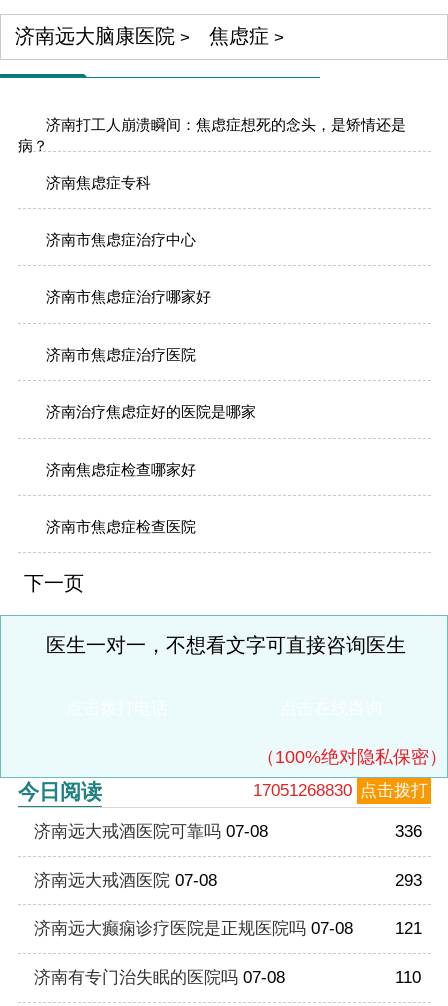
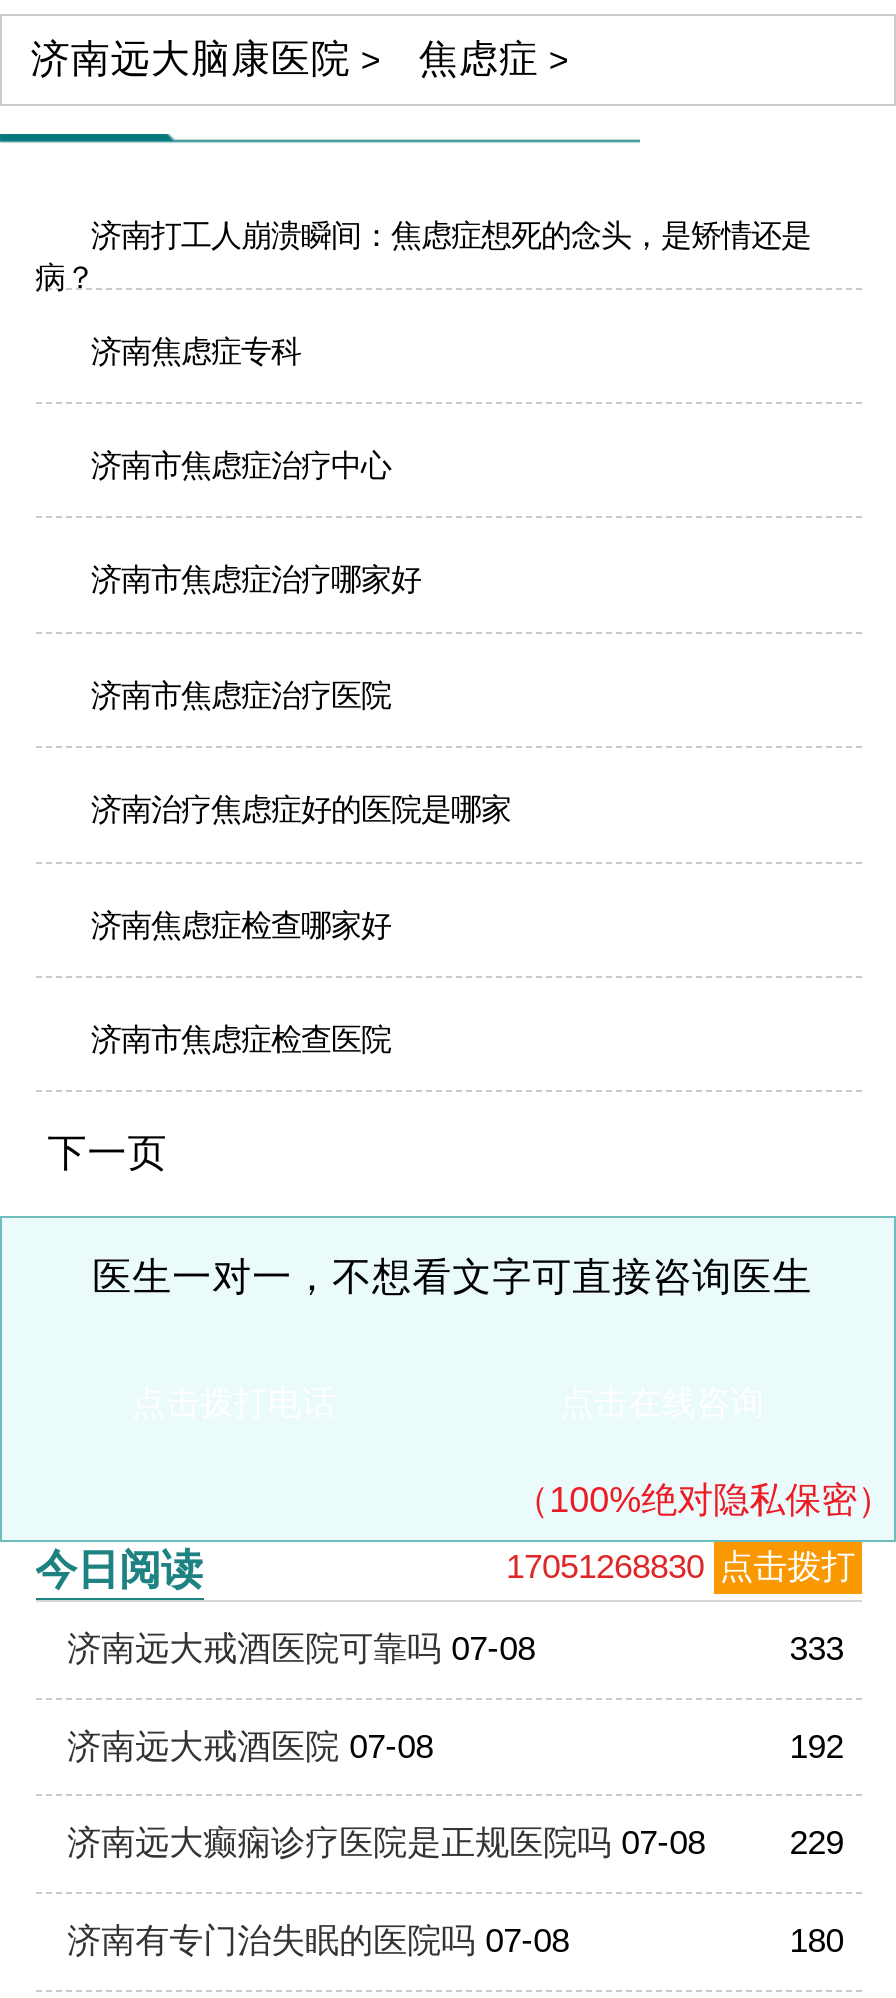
[395,822,422,841] 336 -> [790,1630,844,1668] 333
[395,871,422,890] 293 -> [790,1727,844,1765] 192
[395,919,422,938] 121 -> [790,1825,844,1863] 229
[395,968,421,987] 110 -> [790,1922,844,1960] 180

